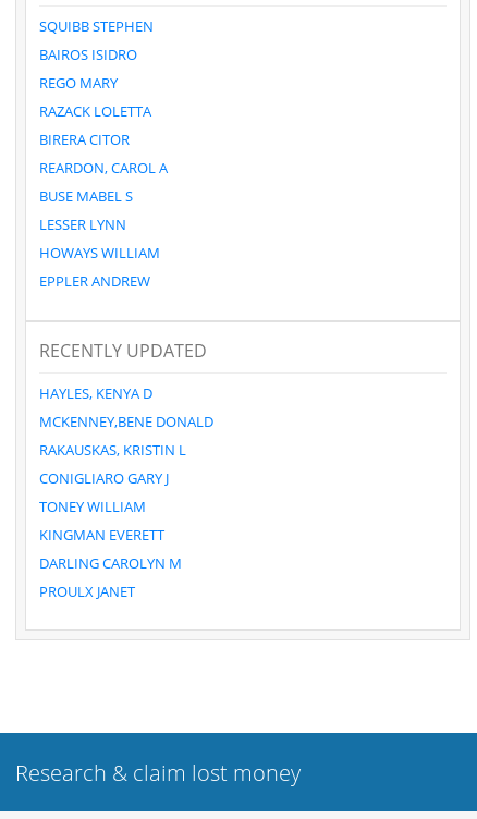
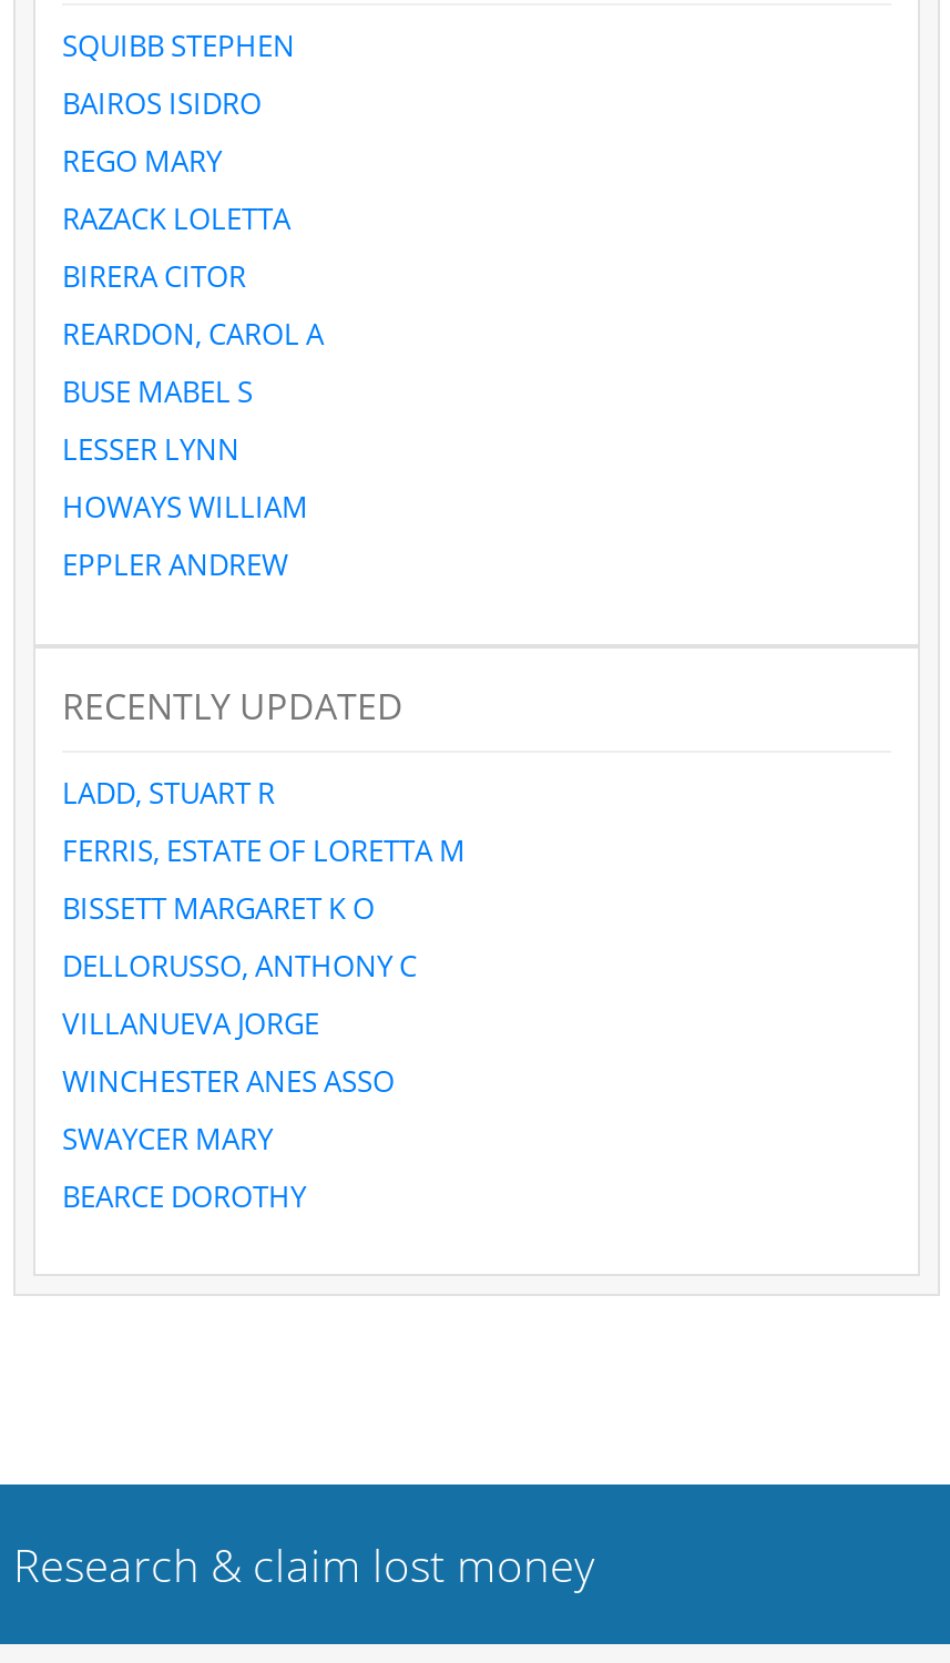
[39,383,213,601] HAYLES, KENYA D | MCKENNEY,BENE DONALD | RAKAUSKAS, KRISTIN L | CONIGLIARO GARY J | TONEY WILLIAM | KINGMAN EVERETT | DARLING CAROLYN M | PROULX JANET -> [62,772,466,1215] LADD, STUART R | FERRIS, ESTATE OF LORETTA M | BISSETT MARGARET K O | DELLORUSSO, ANTHONY C | VILLANUEVA JORGE | WINCHESTER ANES ASSO | SWAYCER MARY | BEARCE DOROTHY

